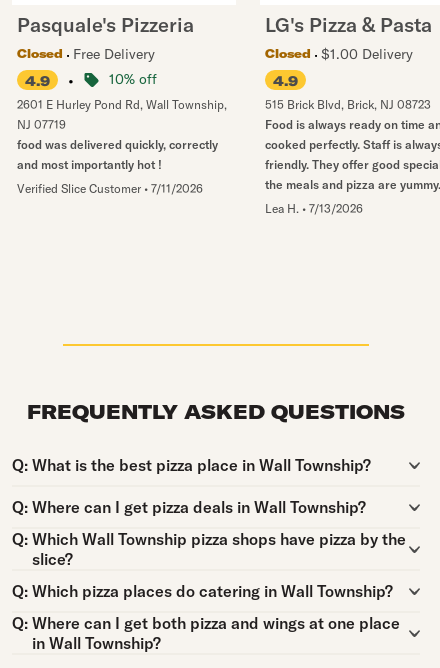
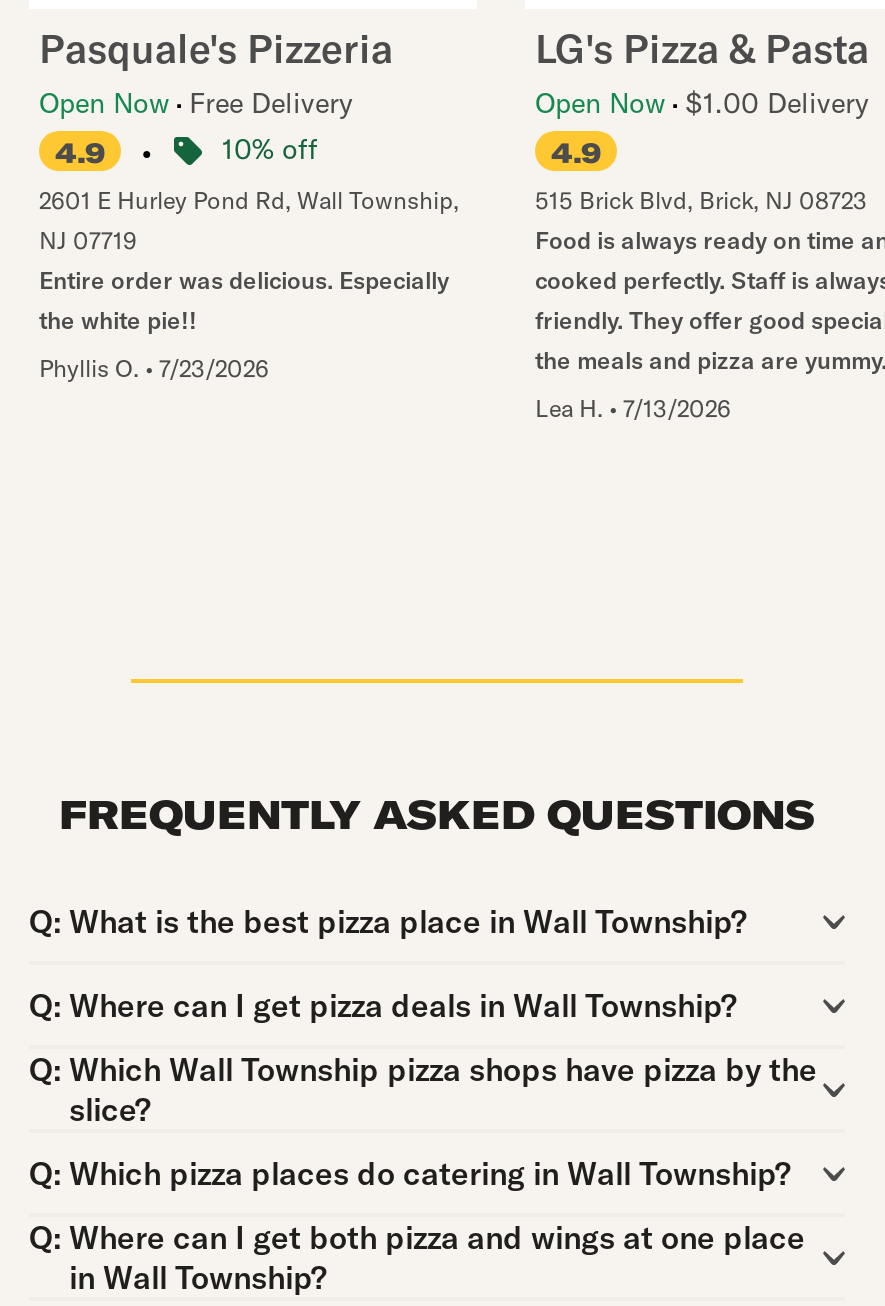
[17,45,155,63] Closed | Free Delivery -> [39,85,353,121] Open Now Free Delivery
[265,45,413,63] Closed | $1.00 Delivery -> [535,85,869,121] Open Now $1.00 Delivery
[17,137,218,172] food was delivered quickly, correctly | and most importantly hot ! -> [39,265,449,335] Entire order was delicious. Especially | the white pie!!
[17,181,203,196] Verified Slice Customer • 7/11/2026 -> [39,353,269,383] Phyllis O. • 7/23/2026

